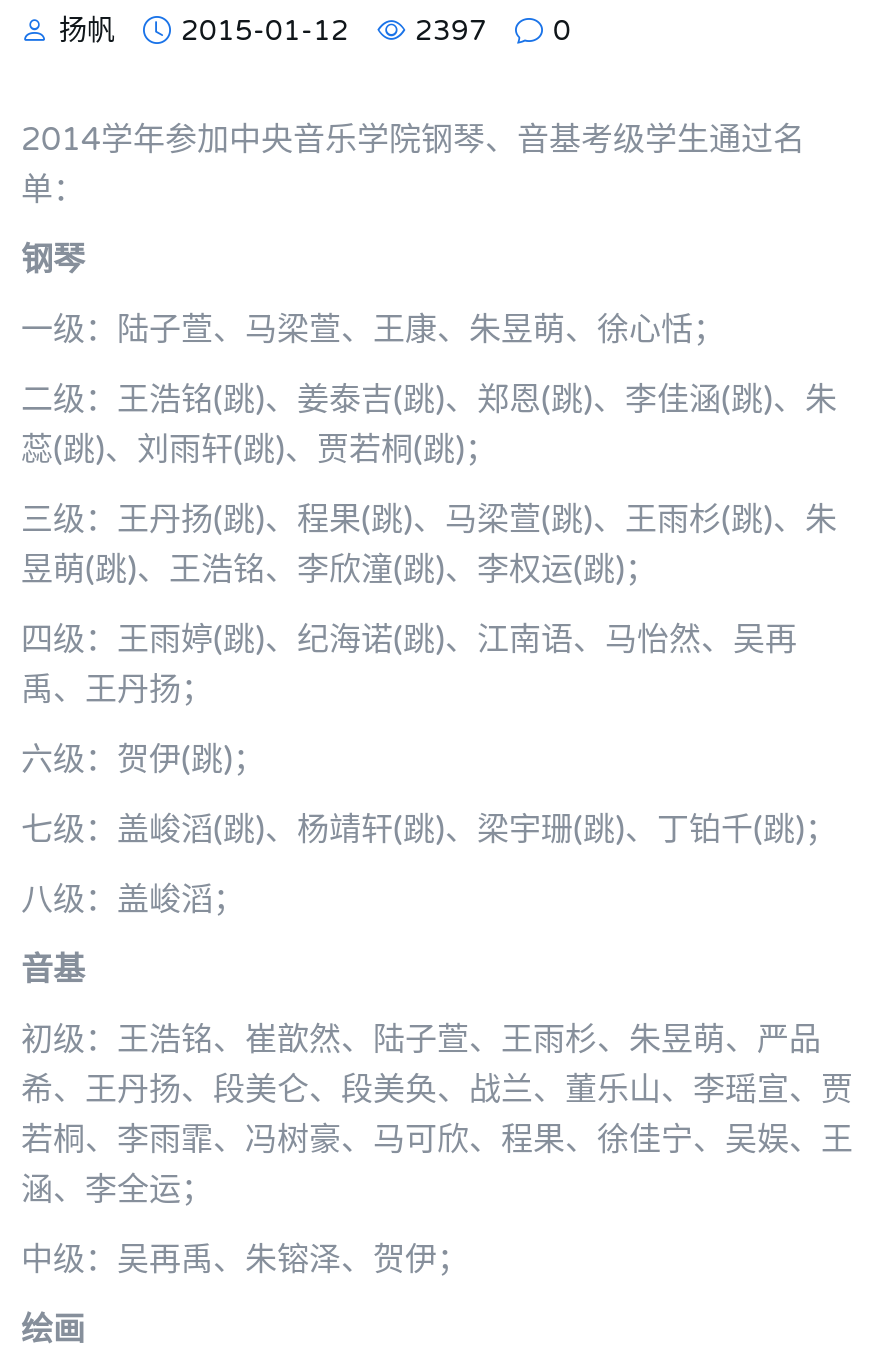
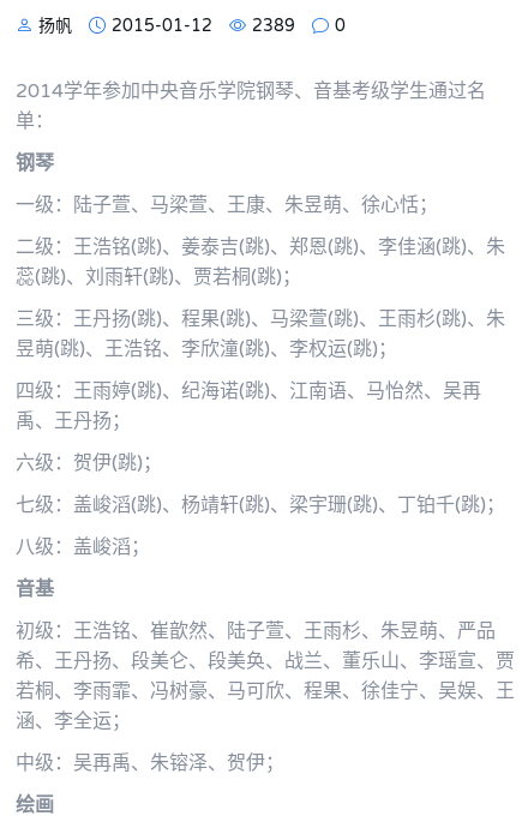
[59,14,571,48] 扬帆 2015-01-12 2397 0 -> [38,16,346,36] 扬帆 2015-01-12 2389 0

